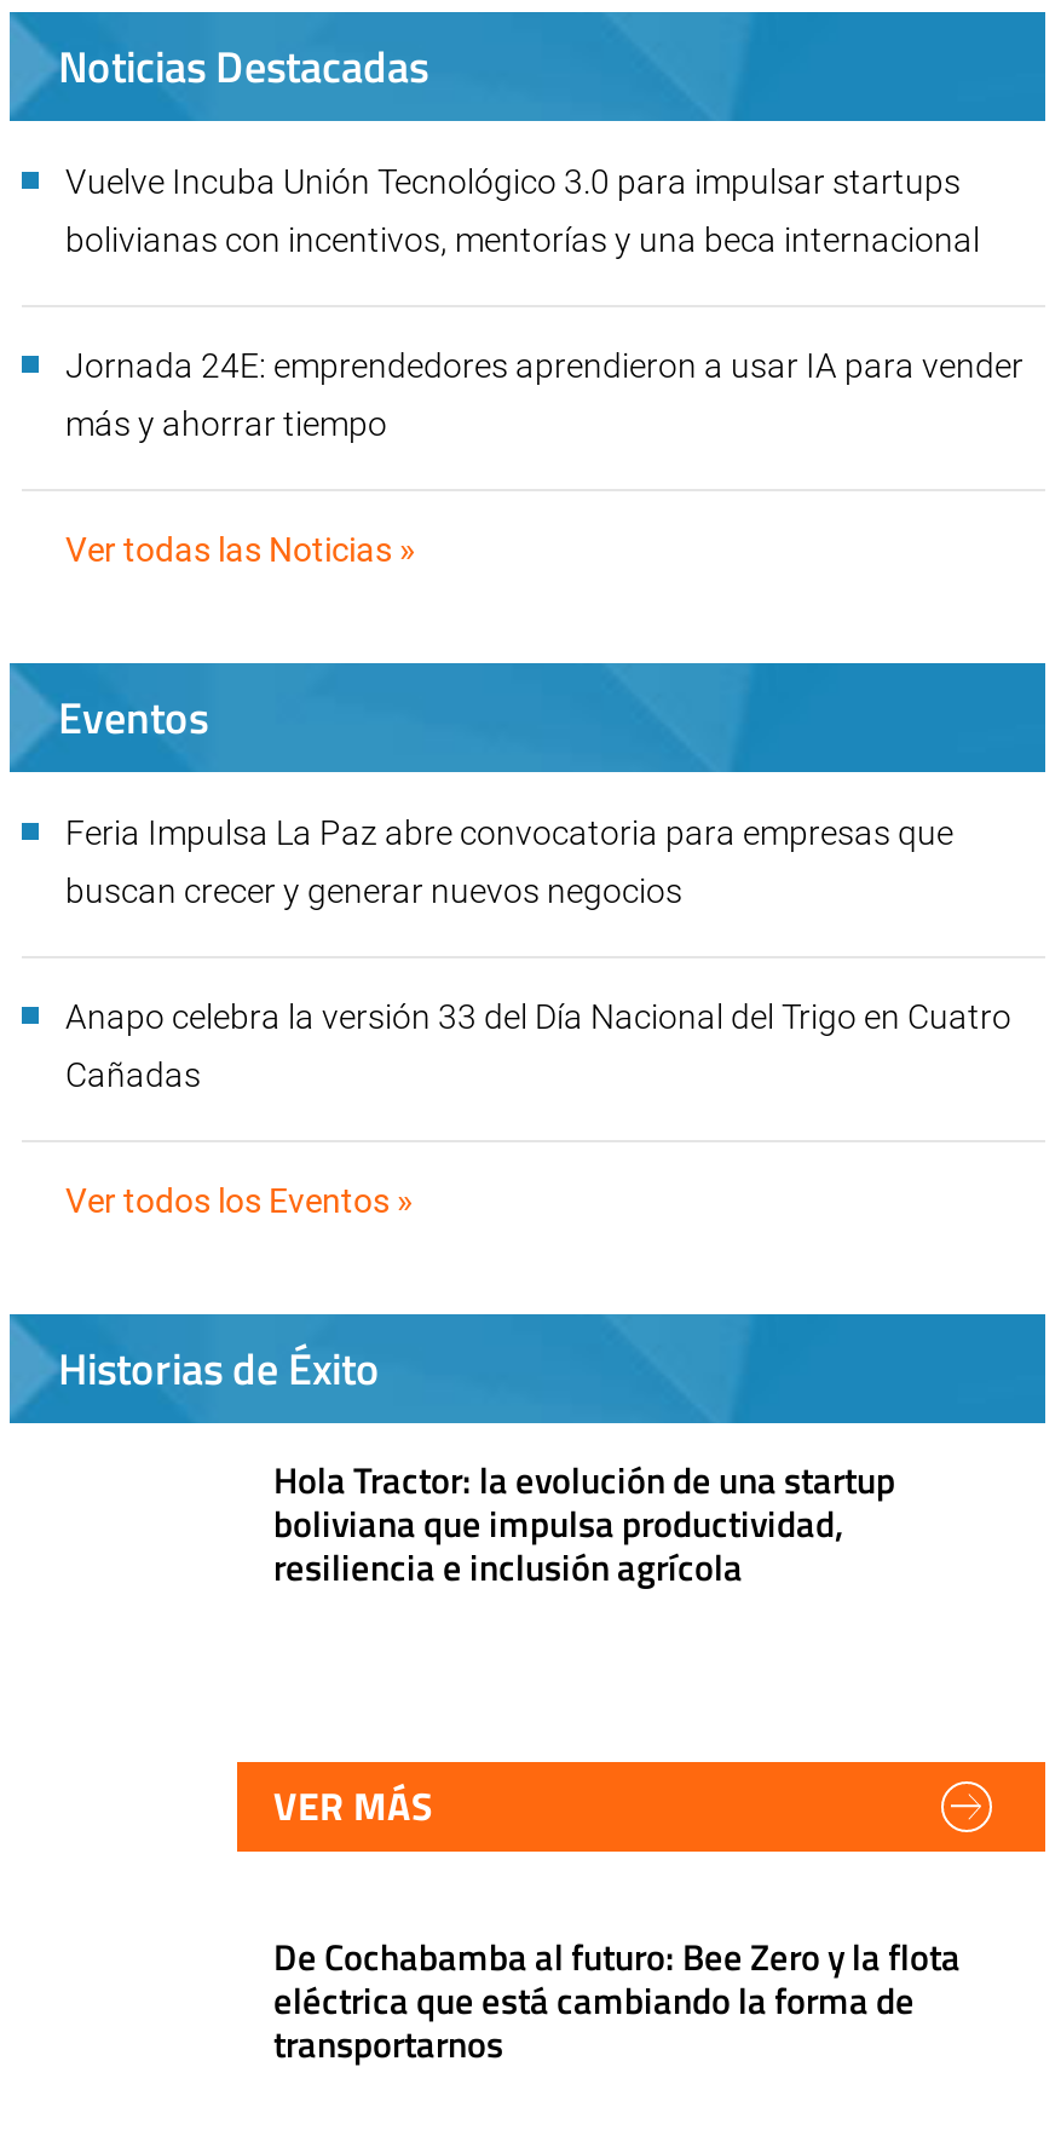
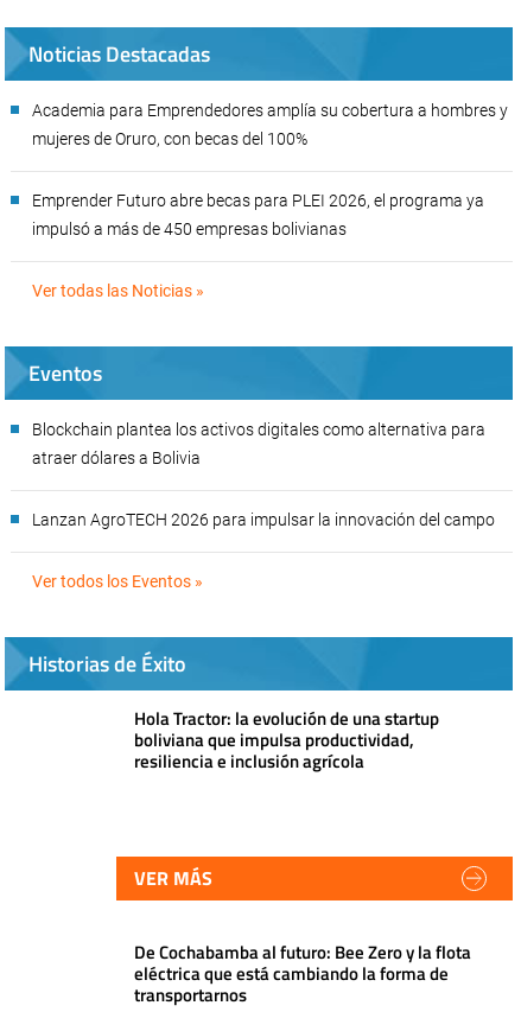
[65,161,961,200] Vuelve Incuba Unión Tecnológico 3.0 para impulsar startups -> [32,100,508,119] Academia para Emprendedores amplía su cobertura a hombres y
[65,220,987,258] bolivianas con incentivos, mentorías y una beca internacional -> [32,129,307,148] mujeres de Oruro, con becas del 100%
[65,345,1023,384] Jornada 24E: emprendedores aprendieron a usar IA para vender -> [32,191,484,210] Emprender Futuro abre becas para PLEI 2026, el programa ya
[65,403,387,442] más y ahorrar tiempo -> [32,219,347,238] impulsó a más de 450 empresas bolivianas
[65,813,1011,1093] Feria Impulsa La Paz abre convocatoria para empresas que | buscan crecer y generar nuevos negocios | Anapo celebra la versión 33 del Día Nacional del Trigo en Cuatro | Cañadas -> [32,420,495,529] Blockchain plantea los activos digitales como alternativa para | atraer dólares a Bolivia | Lanzan AgroTECH 2026 para impulsar la innovación del campo

